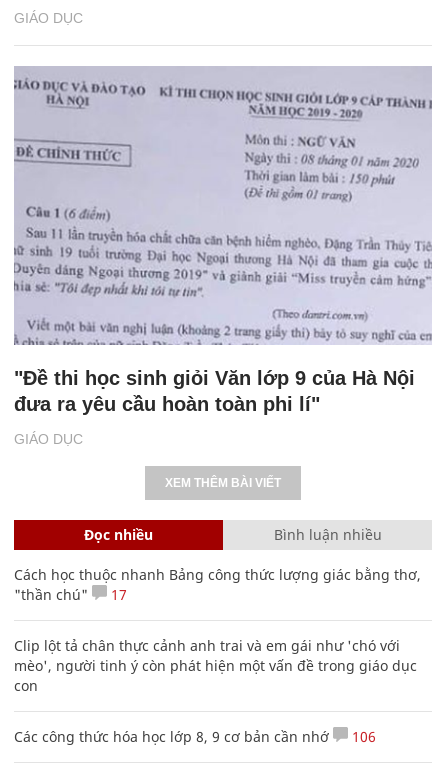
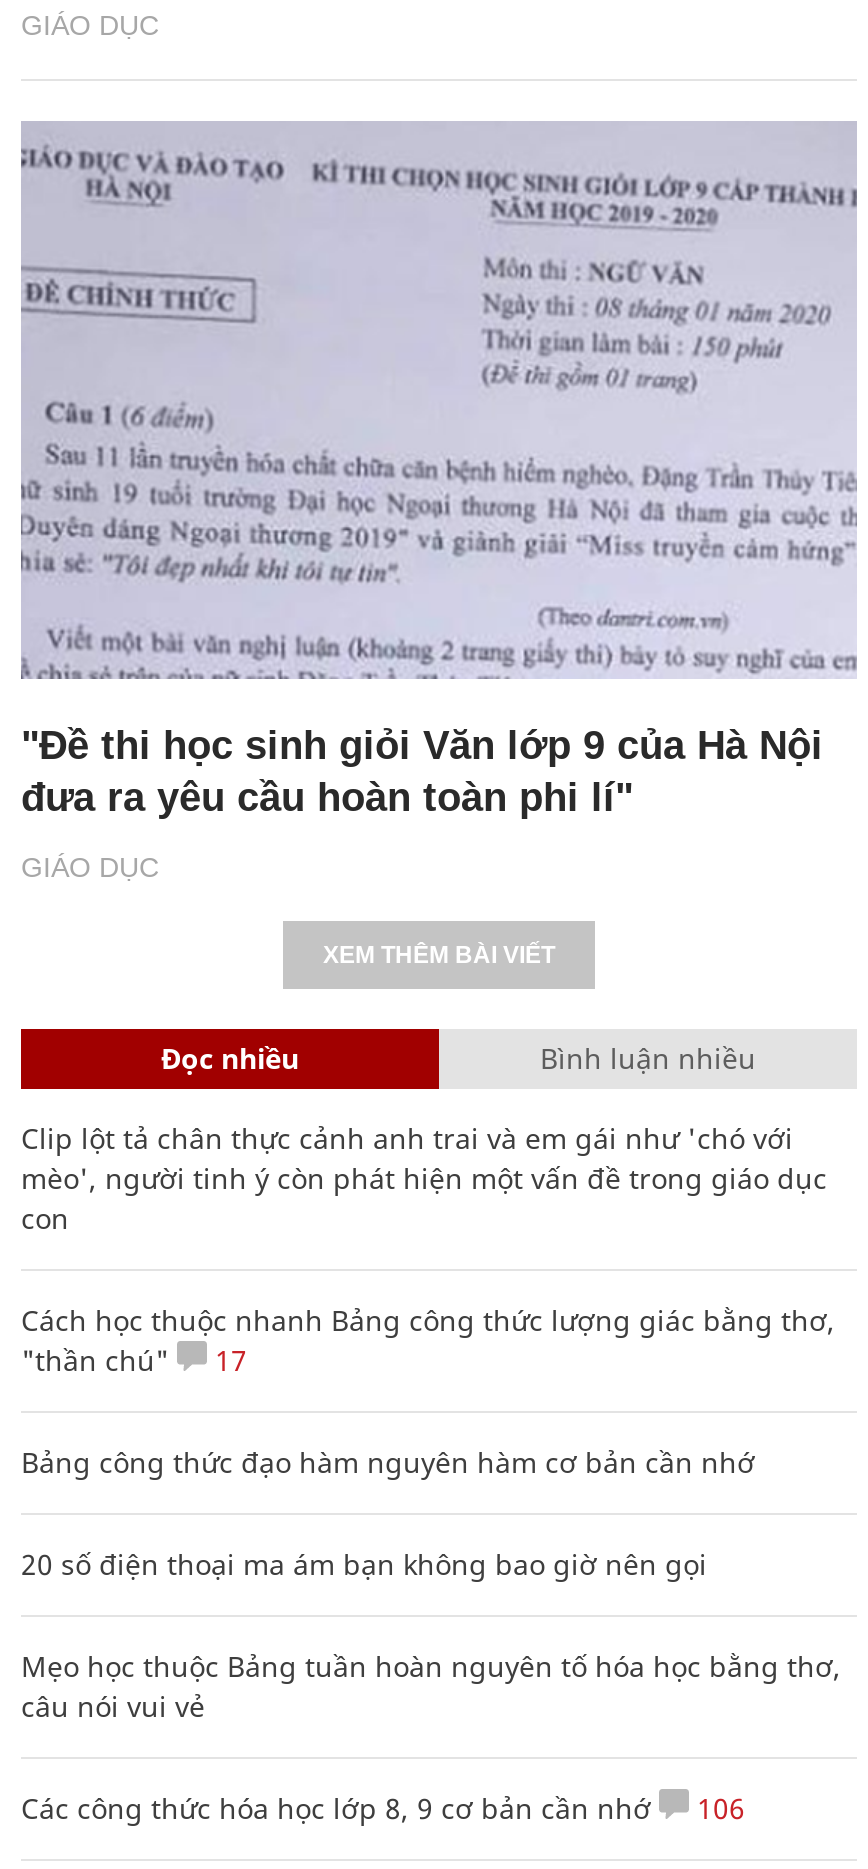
none -> [21,1442,841,1724] Bảng công thức đạo hàm nguyên hàm cơ bản cần nhớ | 20 số điện thoại ma ám bạn không bao giờ nên gọi | Mẹo học thuộc Bảng tuần hoàn nguyên tố hóa học bằng thơ, | câu nói vui vẻ
moved [14,636,417,695] -> [21,1118,827,1236]: Clip lột tả chân thực cảnh anh trai và em gái như 'chó với | mèo', người tinh ý còn phát hiện một vấn đề trong giáo dục | con

